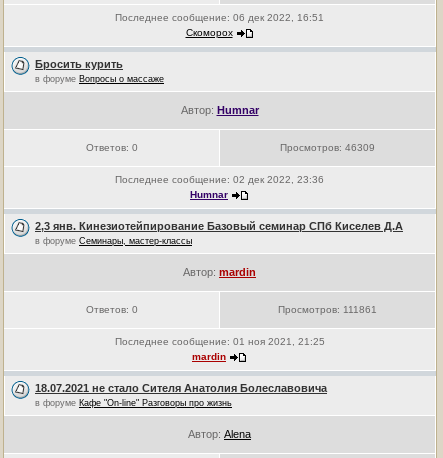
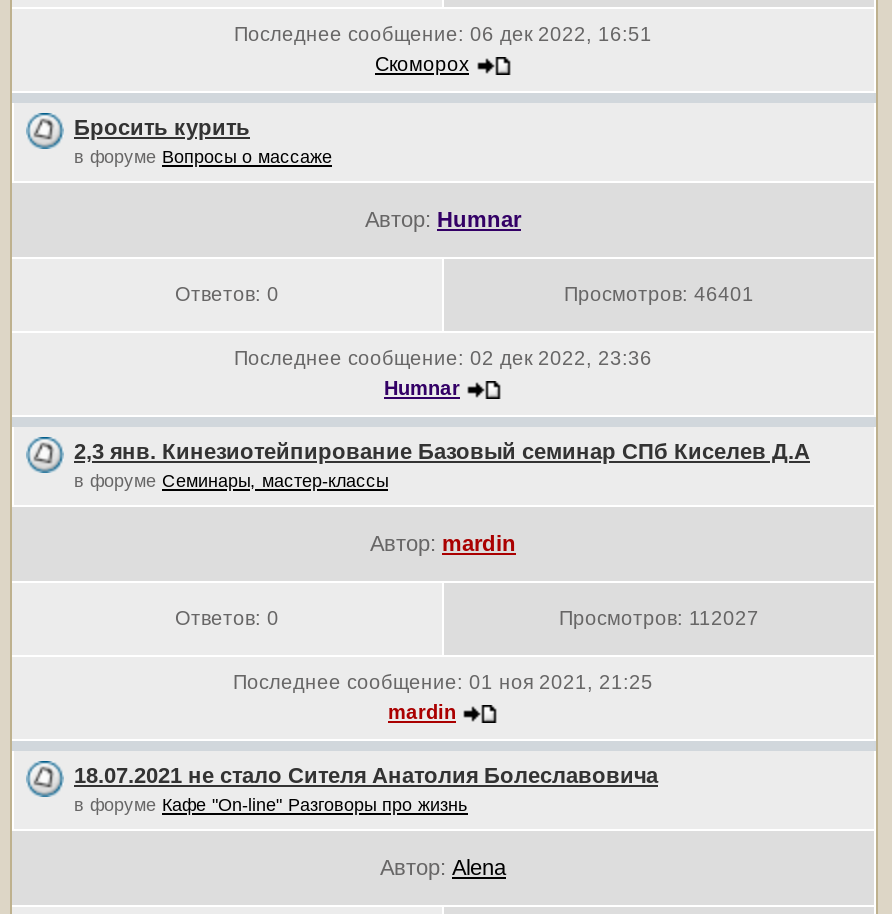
[280,142,375,153] Просмотров: 46309 -> [564,283,754,305] Просмотров: 46401
[278,304,377,315] Просмотров: 111861 -> [559,607,759,629] Просмотров: 112027

